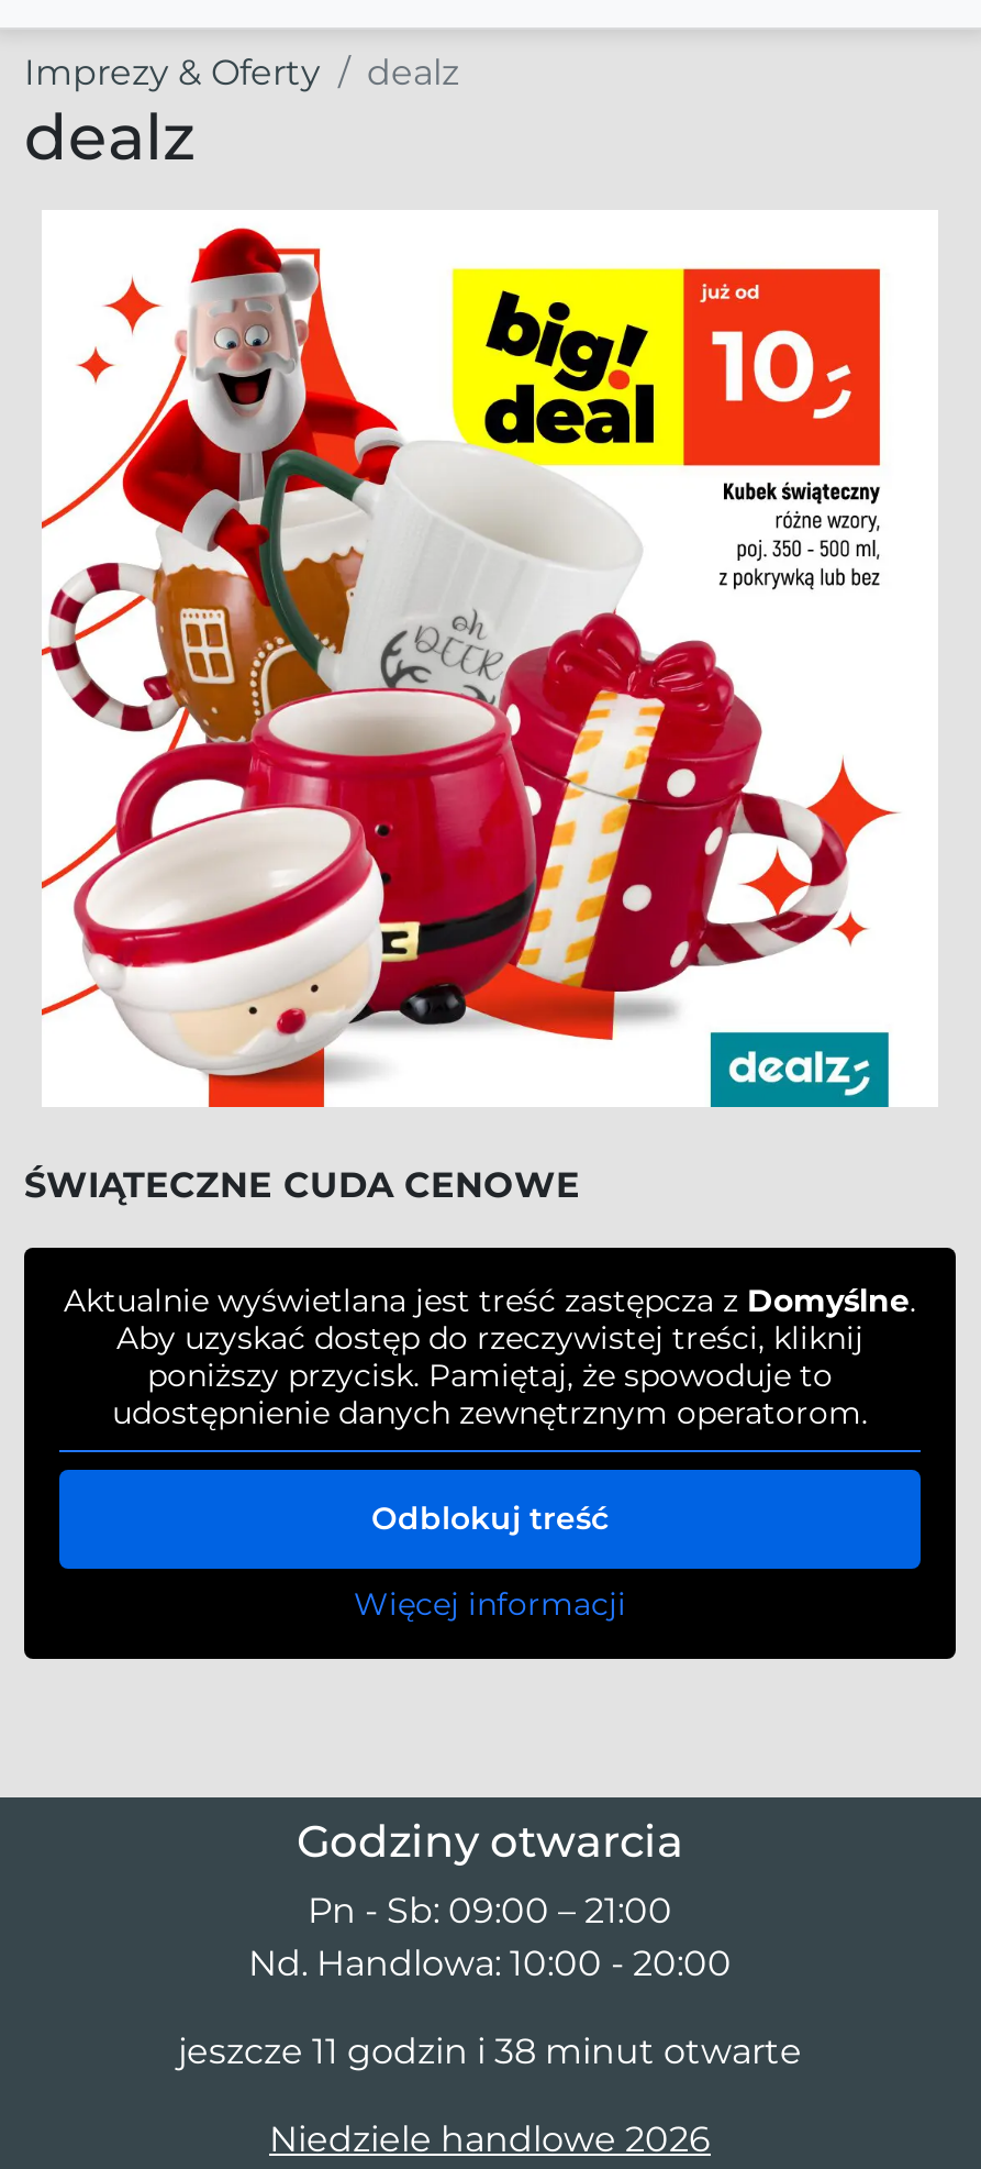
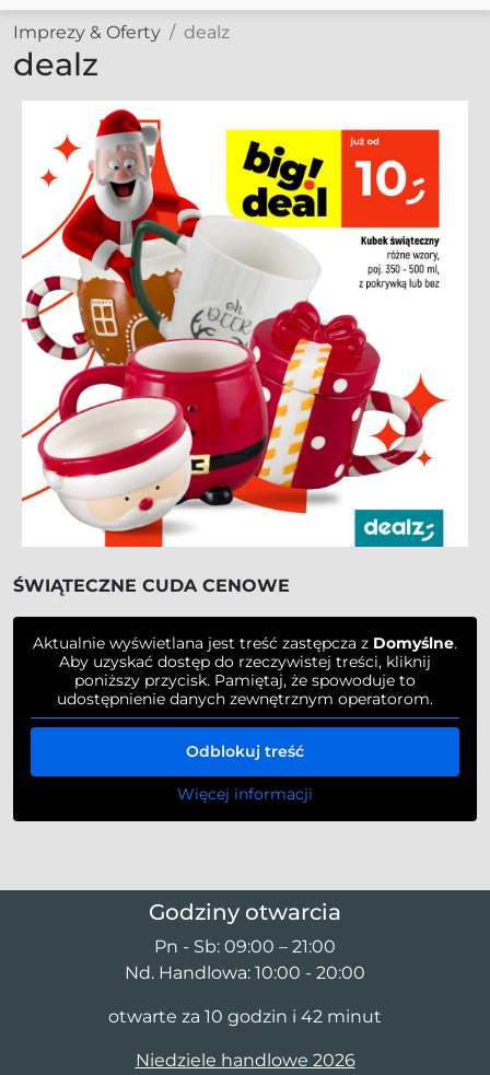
[178,2030,802,2072] jeszcze 11 godzin i 38 minut otwarte -> [108,1006,382,1027] otwarte za 10 godzin i 42 minut

